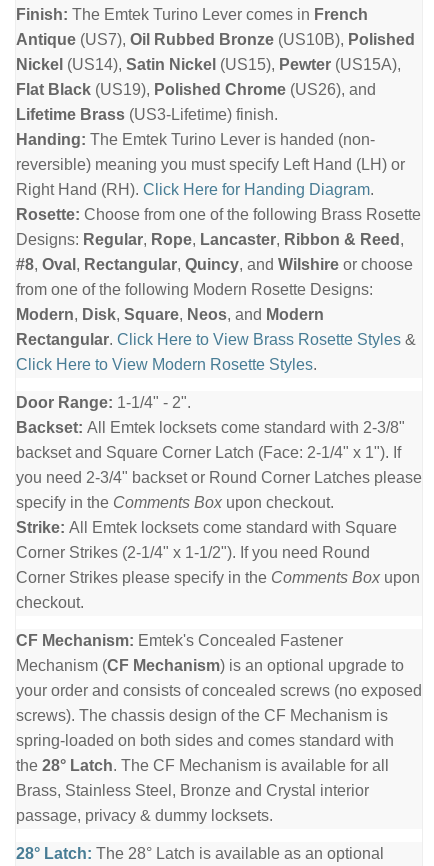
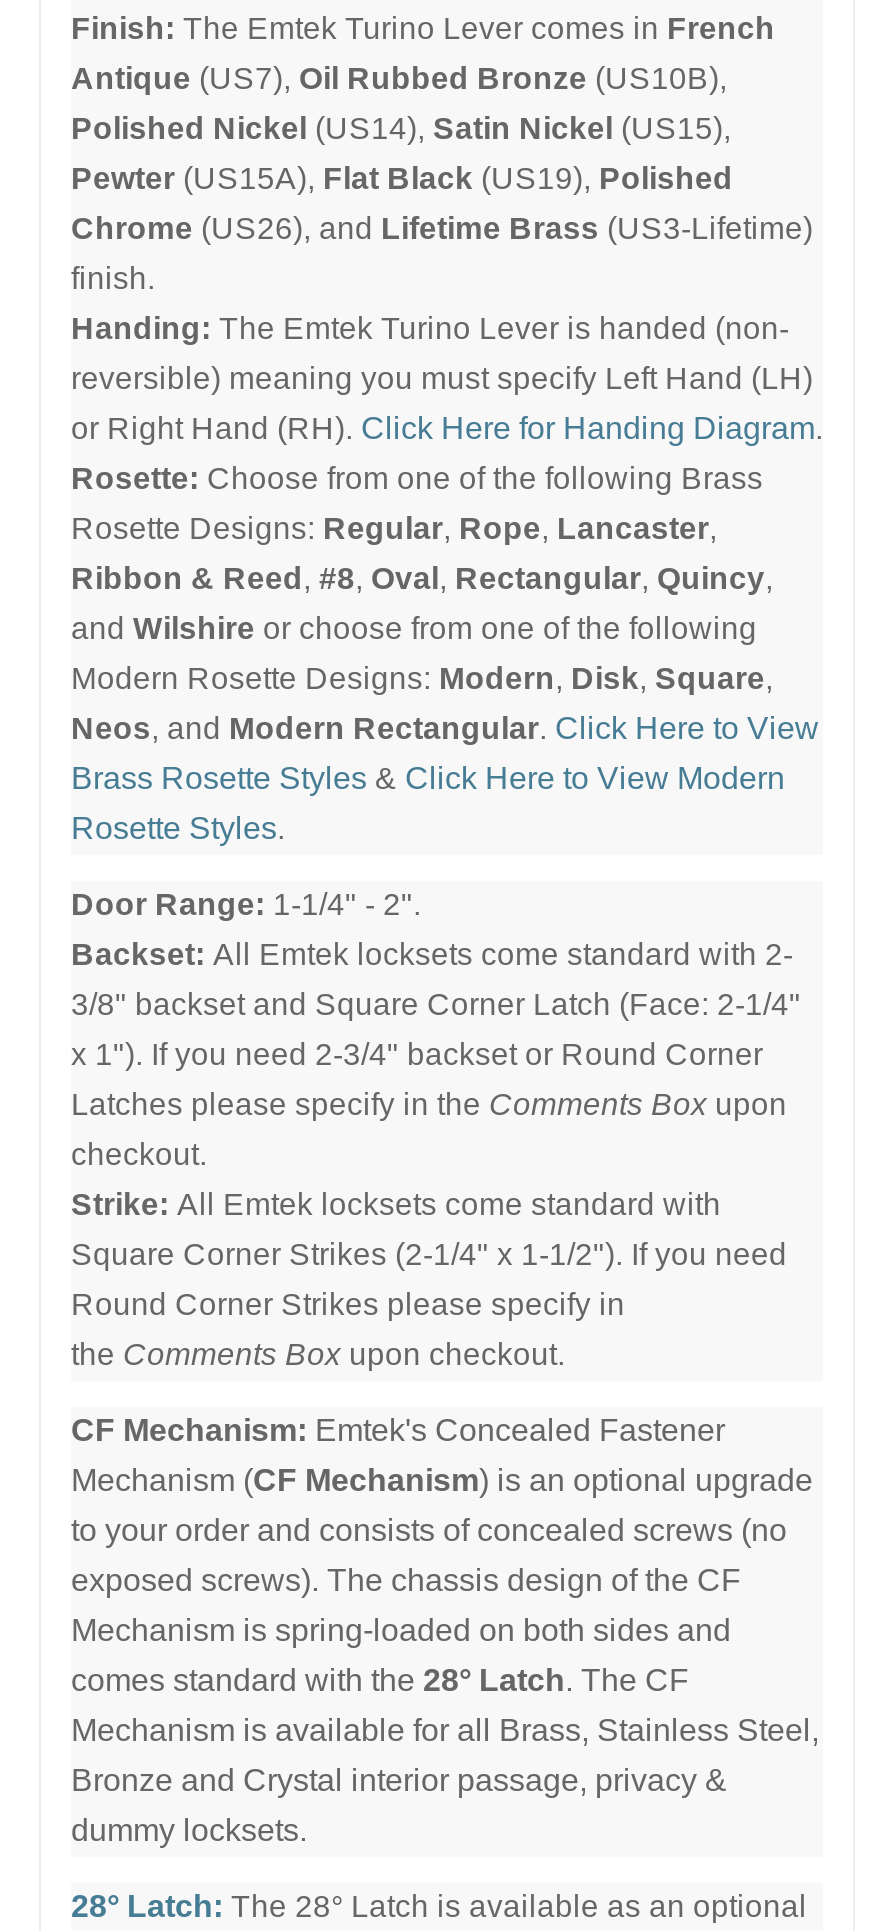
[16,419,422,586] Backset: All Emtek locksets come standard with 2-3/8" | backset and Square Corner Latch (Face: 2-1/4" x 1"). If | you need 2-3/4" backset or Round Corner Latches please | specify in the Comments Box upon checkout. | Strike: All Emtek locksets come standard with Square | Corner Strikes (2-1/4" x 1-1/2"). If you need Round | Corner Strikes please specify in the Comments Box upon -> [71,937,801,1121] Backset: All Emtek locksets come standard with 2- | 3/8" backset and Square Corner Latch (Face: 2-1/4" | x 1"). If you need 2-3/4" backset or Round Corner | Latches please specify in the Comments Box upon
moved [16,594,84,611] -> [71,1137,207,1171]: checkout.
none -> [71,1187,787,1371] Strike: All Emtek locksets come standard with | Square Corner Strikes (2-1/4" x 1-1/2"). If you need | Round Corner Strikes please specify in | the Comments Box upon checkout.

